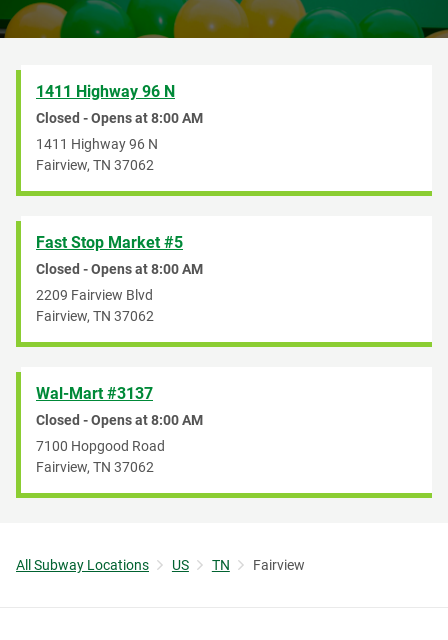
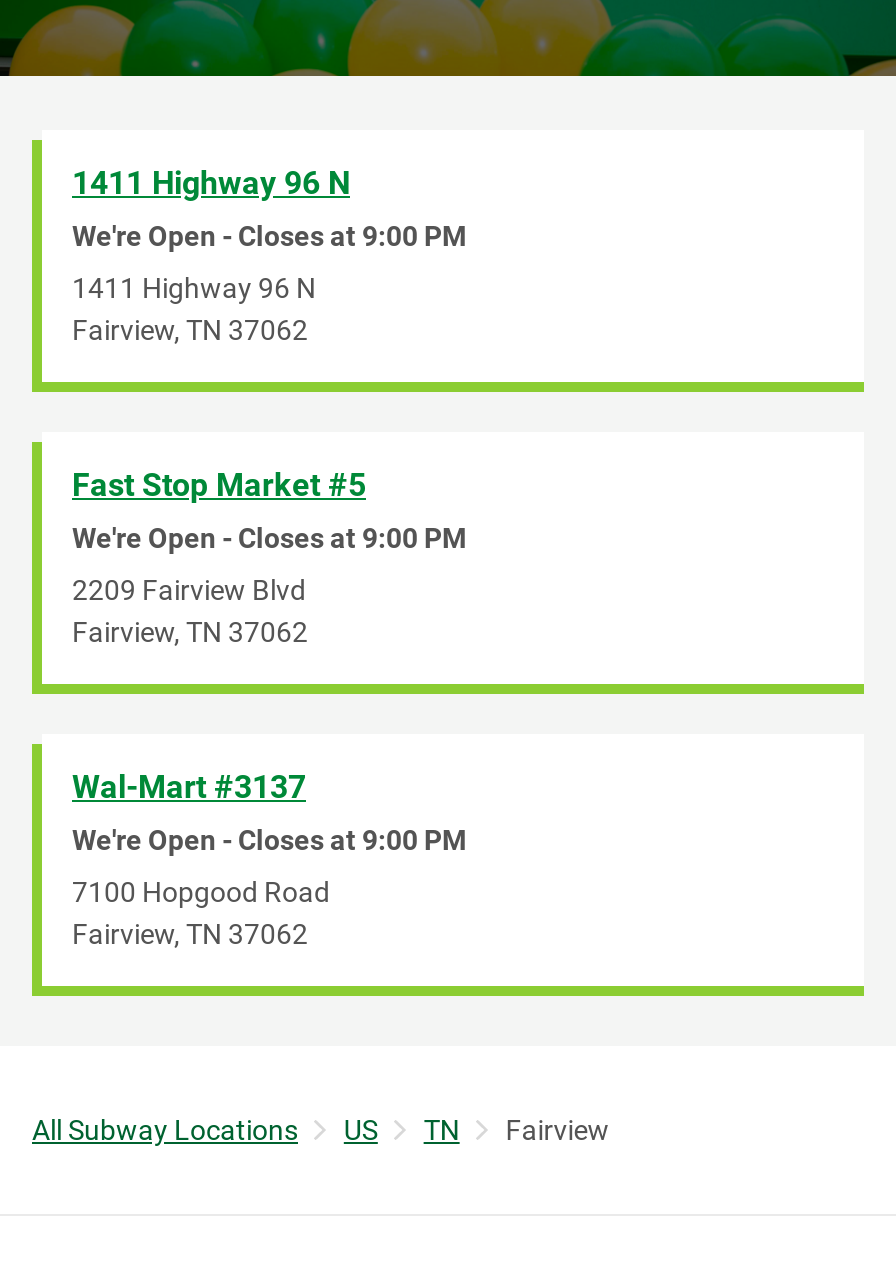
[36,110,203,126] Closed - Opens at 8:00 AM -> [72,220,466,252] We're Open - Closes at 9:00 PM
[36,261,203,277] Closed - Opens at 8:00 AM -> [72,522,466,554] We're Open - Closes at 9:00 PM
[36,412,203,428] Closed - Opens at 8:00 AM -> [72,824,466,856] We're Open - Closes at 9:00 PM

